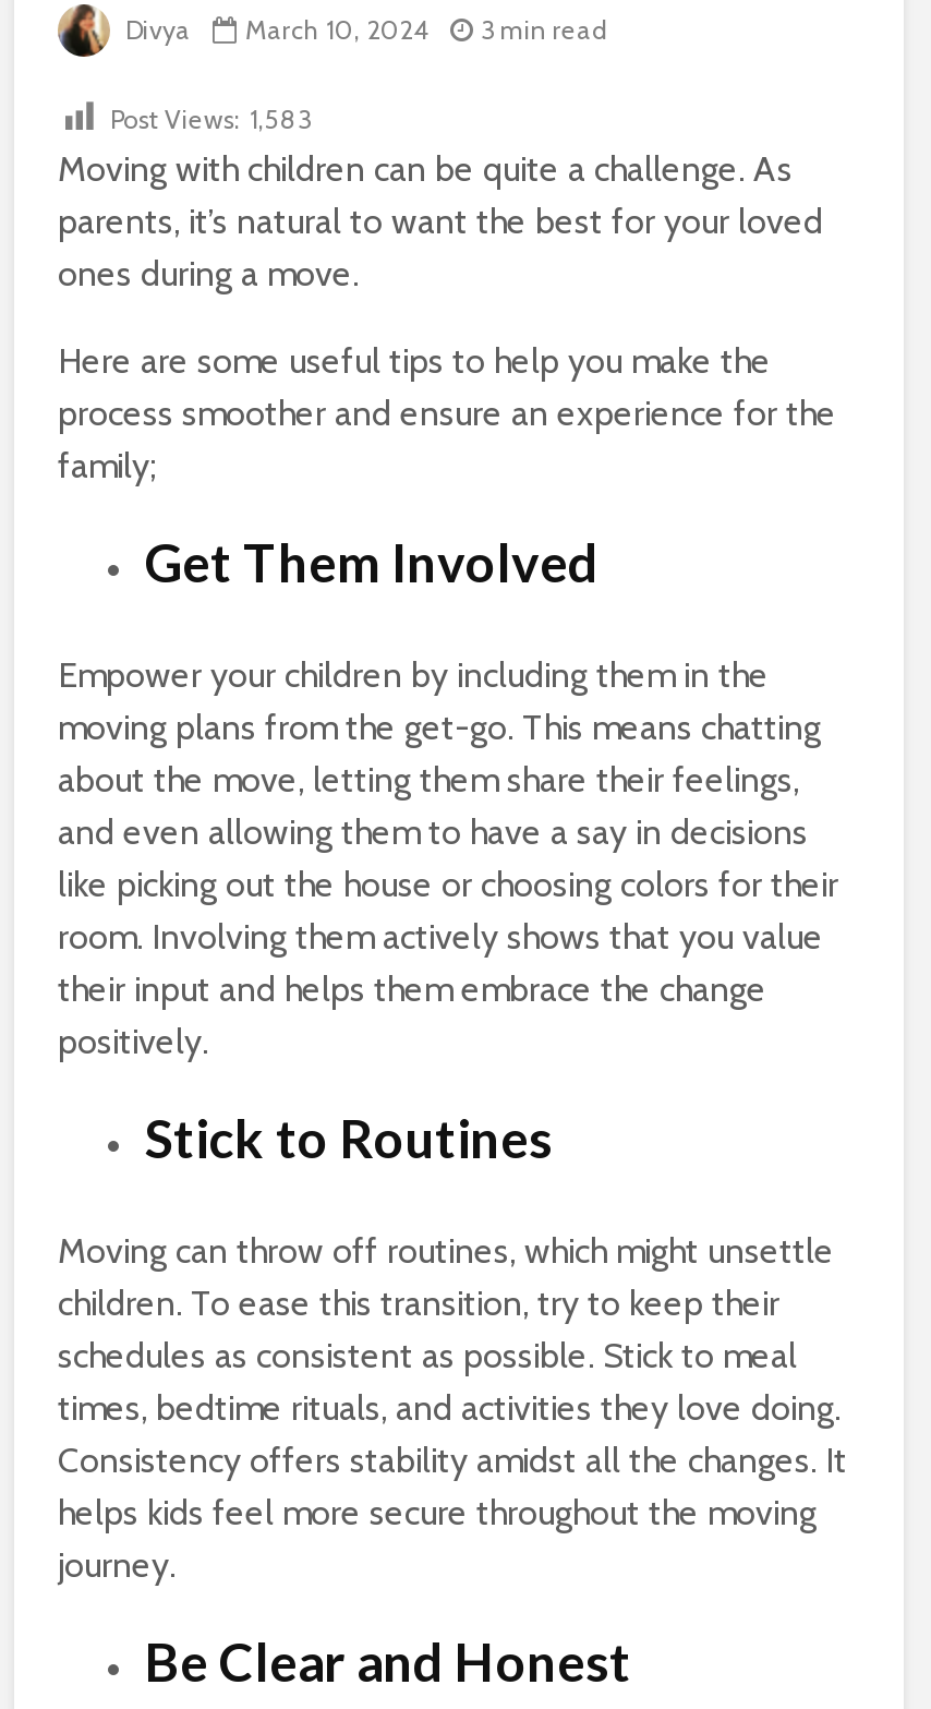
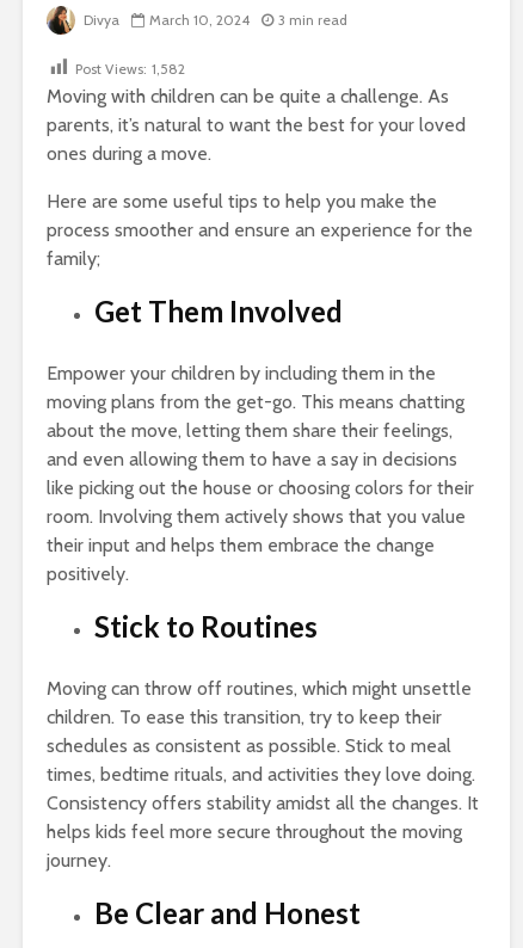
[110,103,311,135] Post Views: 1,583 -> [75,60,185,78] Post Views: 1,582

